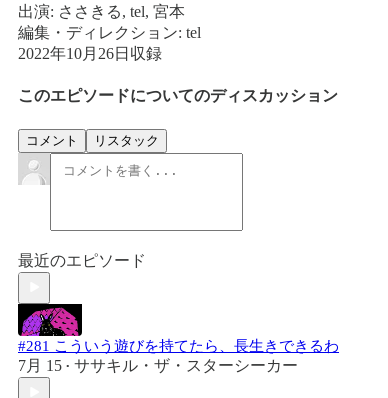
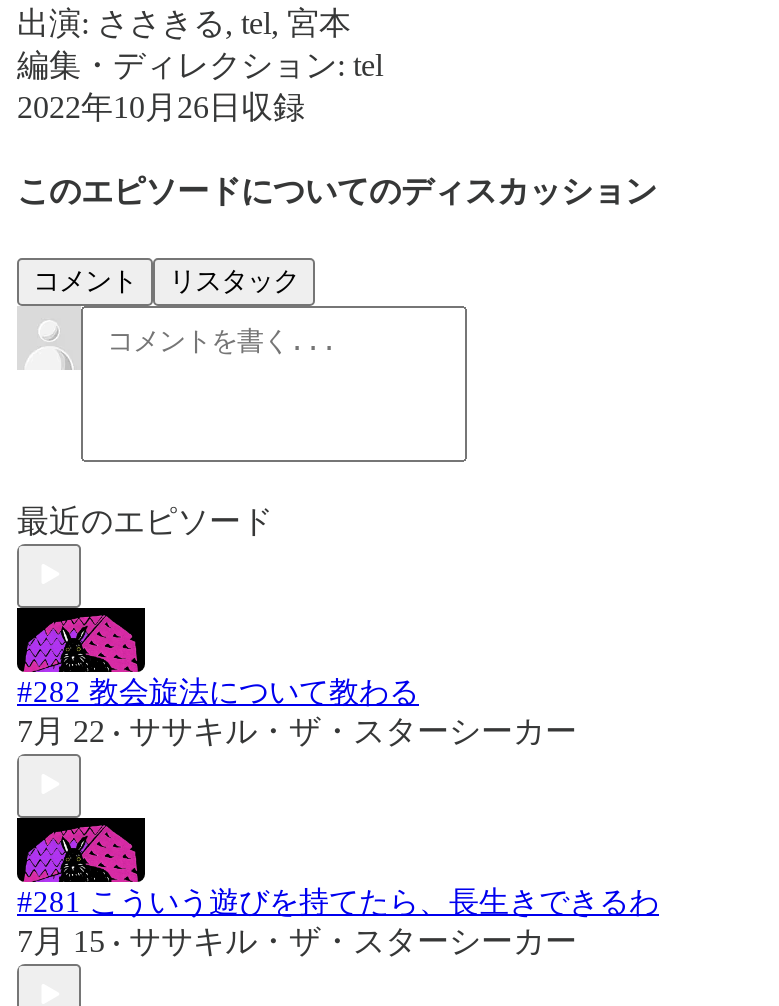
none -> [17,675,577,747] #282 教会旋法について教わる | 7月 22 • ササキル・ザ・スターシーカー

